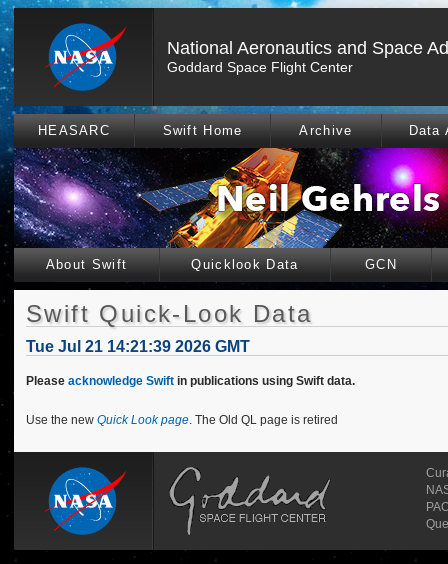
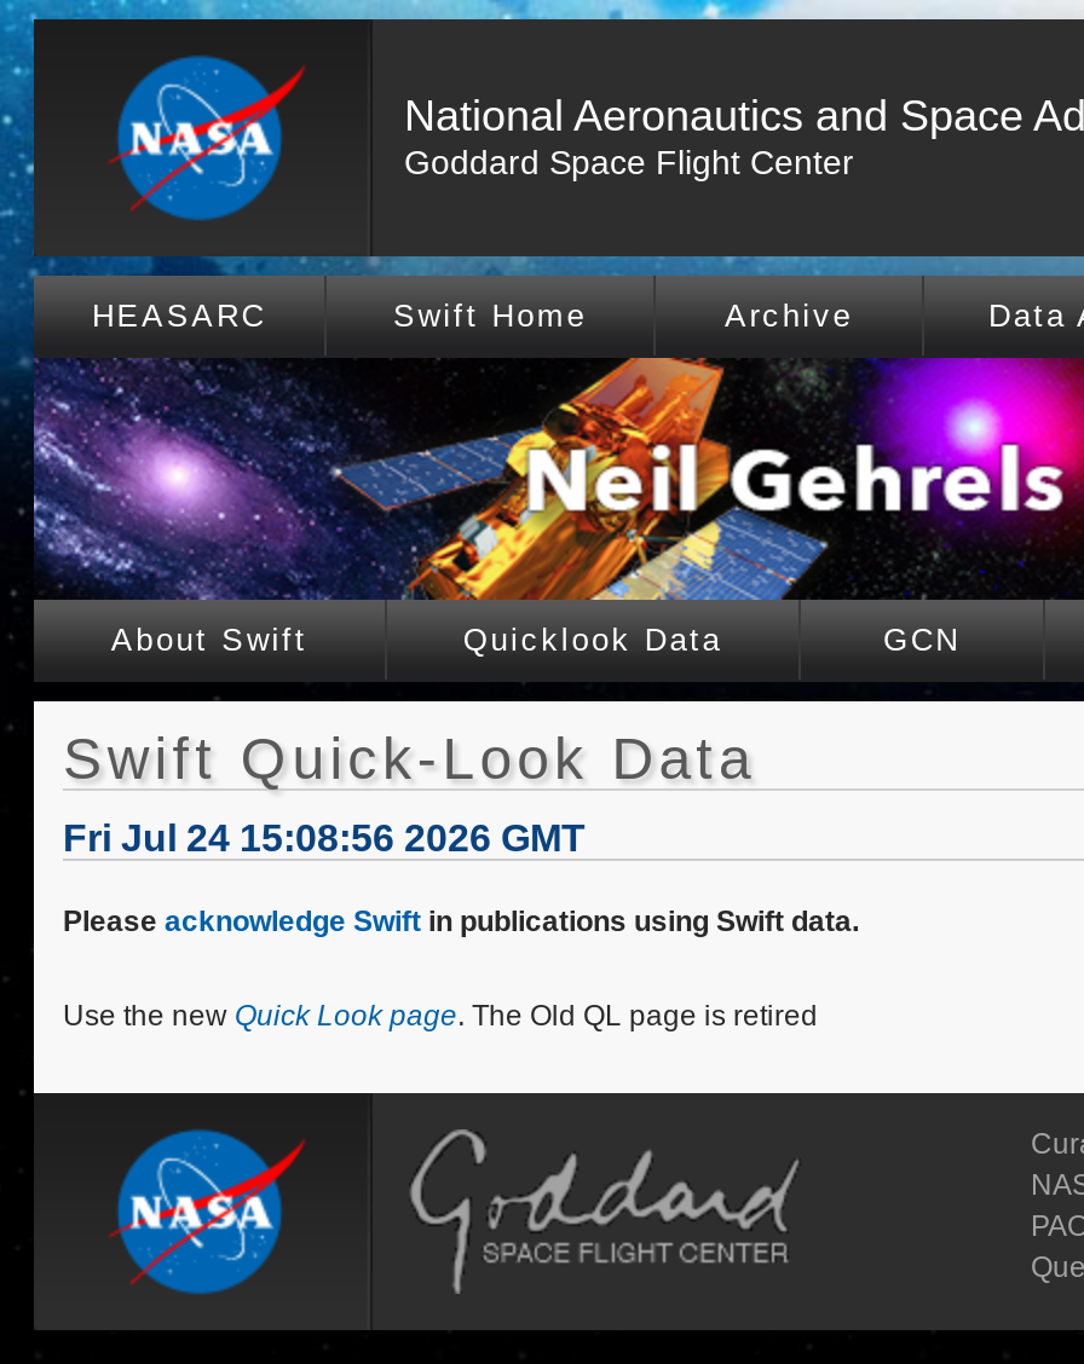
[26,338,250,355] Tue Jul 21 14:21:39 2026 GMT -> [63,817,586,859] Fri Jul 24 15:08:56 2026 GMT

